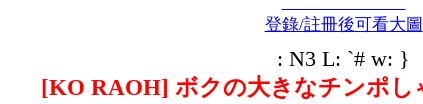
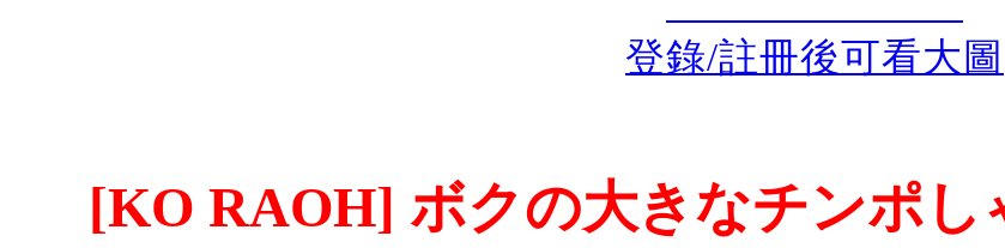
[277,46,410,71] : N3 L: `# w: } -> none

